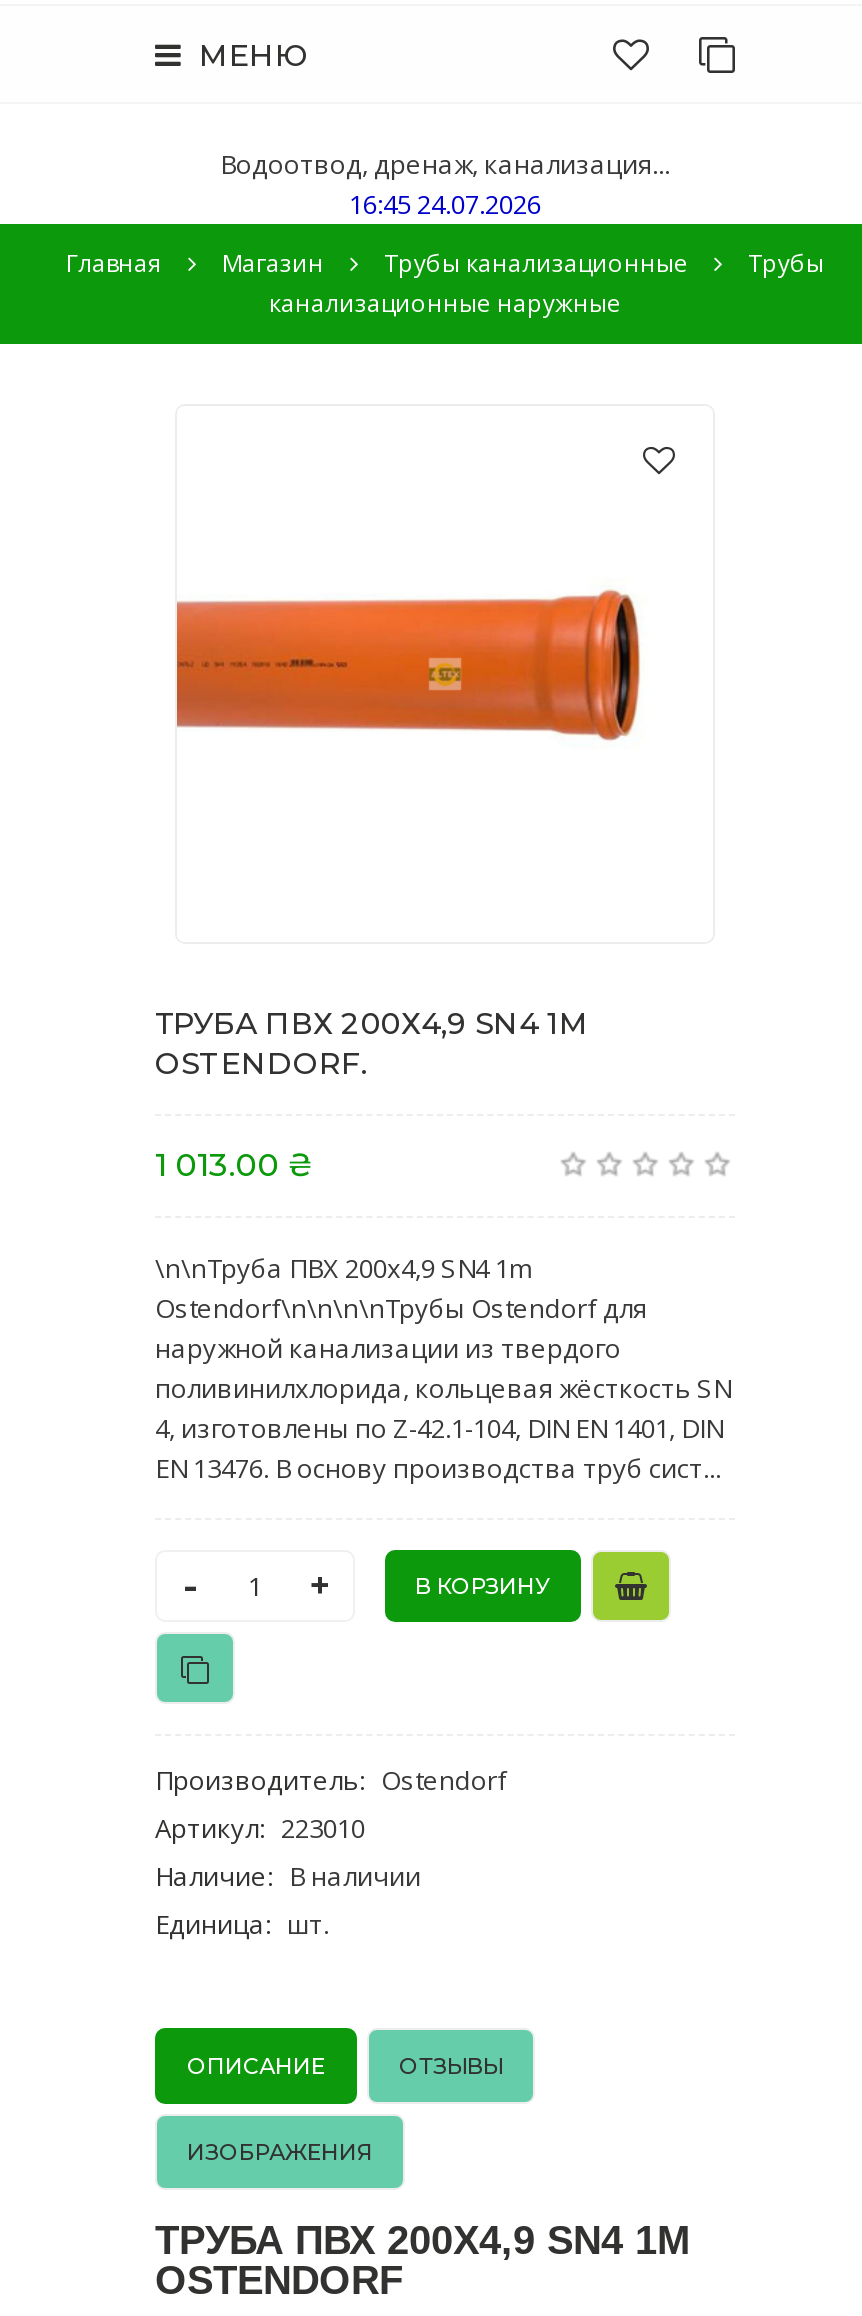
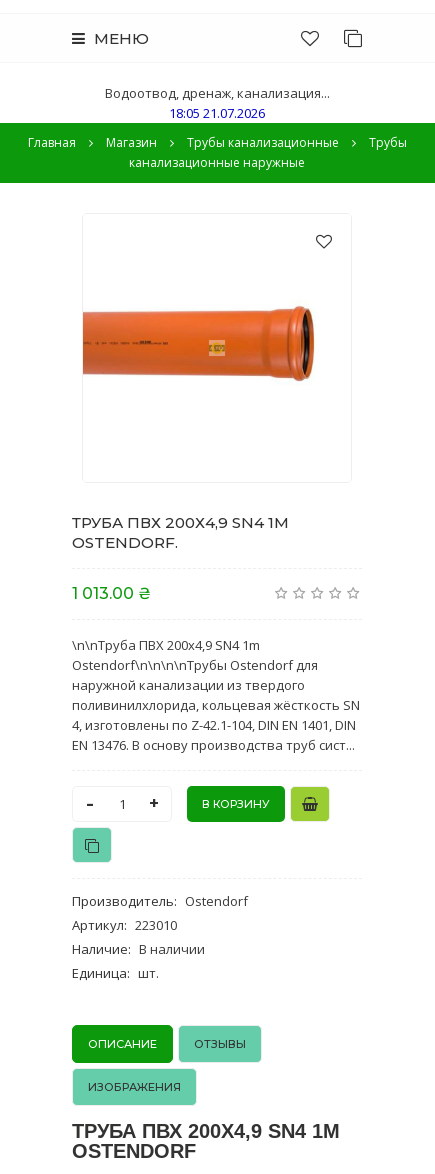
[349,186,541,222] 16:45 24.07.2026 -> [169,104,265,122] 18:05 21.07.2026

